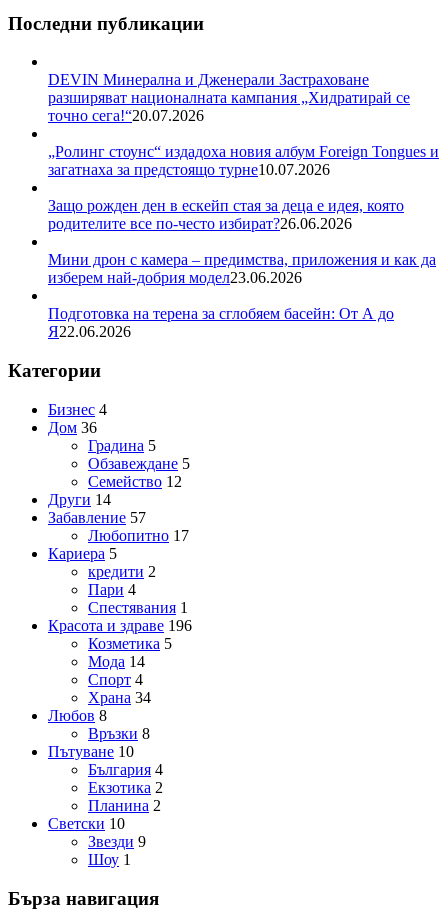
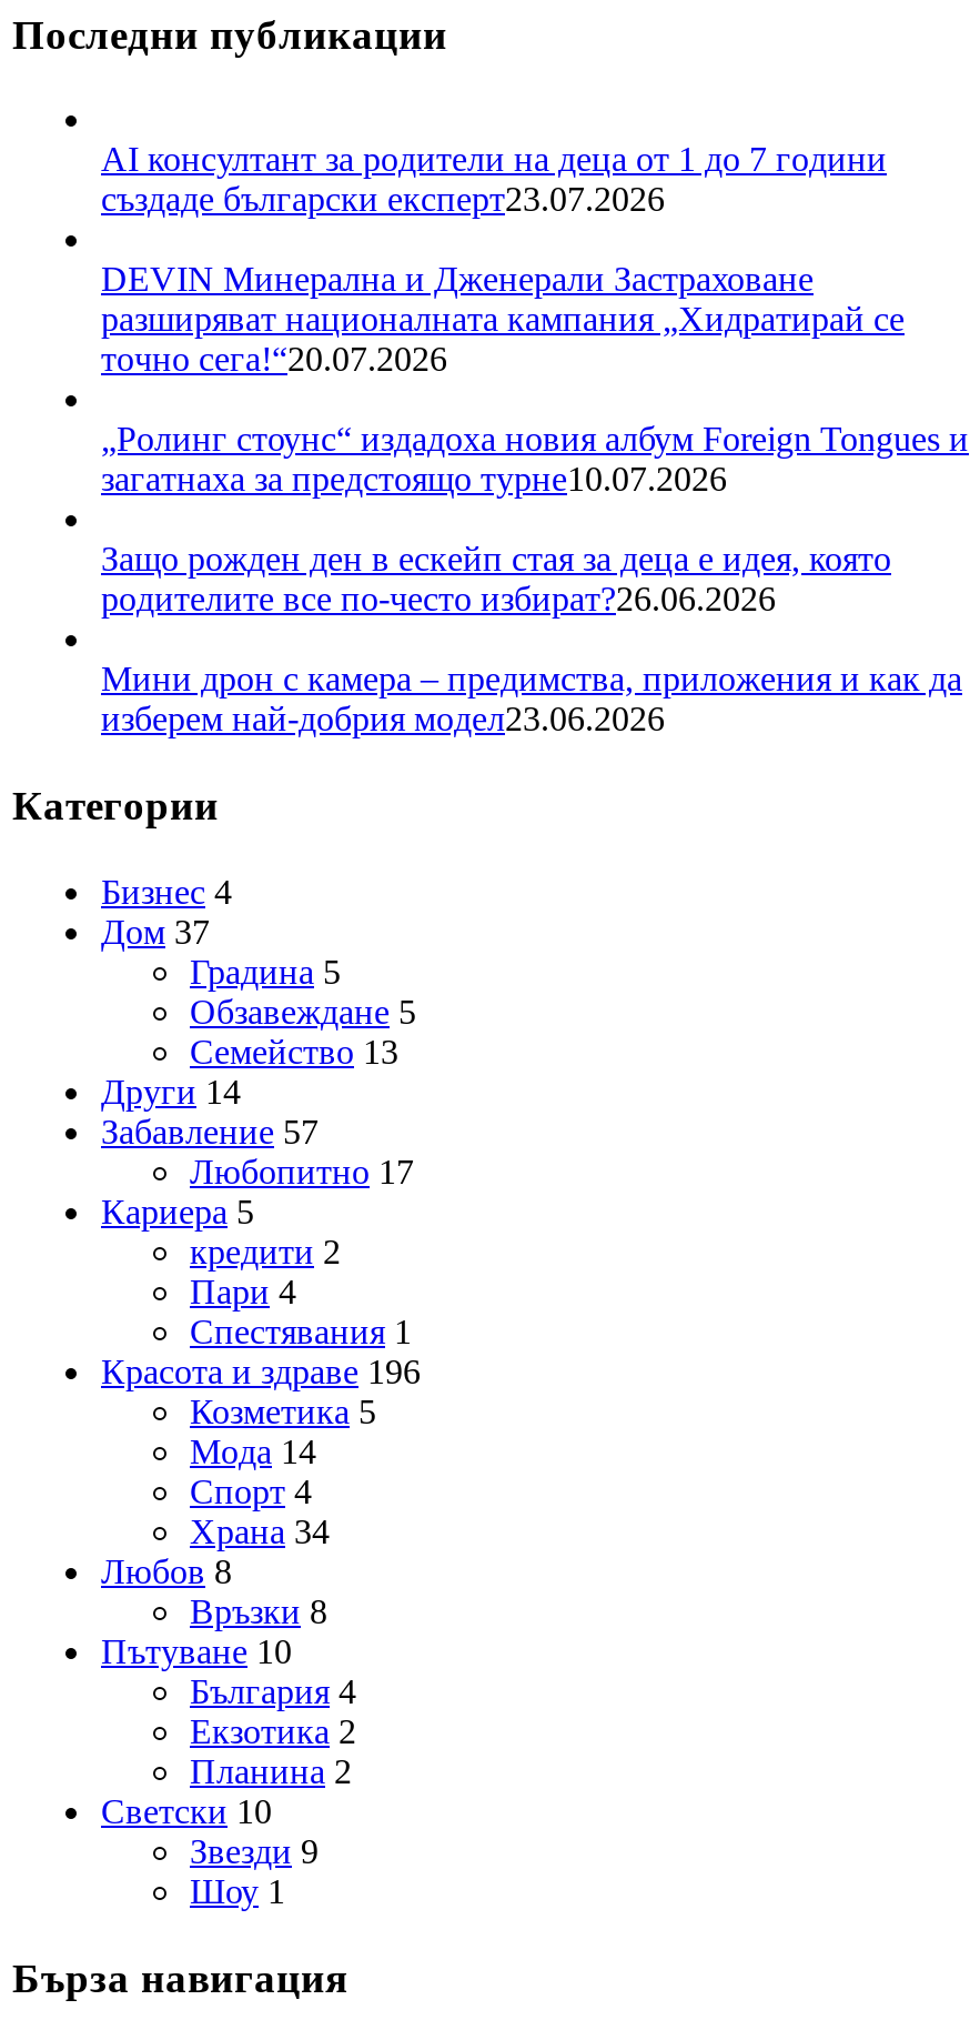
none -> [101,141,887,219] AI консултант за родители на деца от 1 до 7 години | създаде български експерт23.07.2026
moved [48,71,439,286] -> [101,261,969,738]: DEVIN Минерална и Дженерали Застраховане | разширяват националната кампания „Хидратирай се | точно сега!“20.07.2026 | ... | Мини дрон с камера – предимства, приложения и как да | изберем най-добрия модел23.06.2026
[48,305,394,340] Подготовка на терена за сглобяем басейн: От А до | Я22.06.2026 -> none
[48,419,97,436] Дом 36 -> [101,913,210,950] Дом 37
[88,473,182,490] Семейство 12 -> [190,1033,398,1070] Семейство 13

